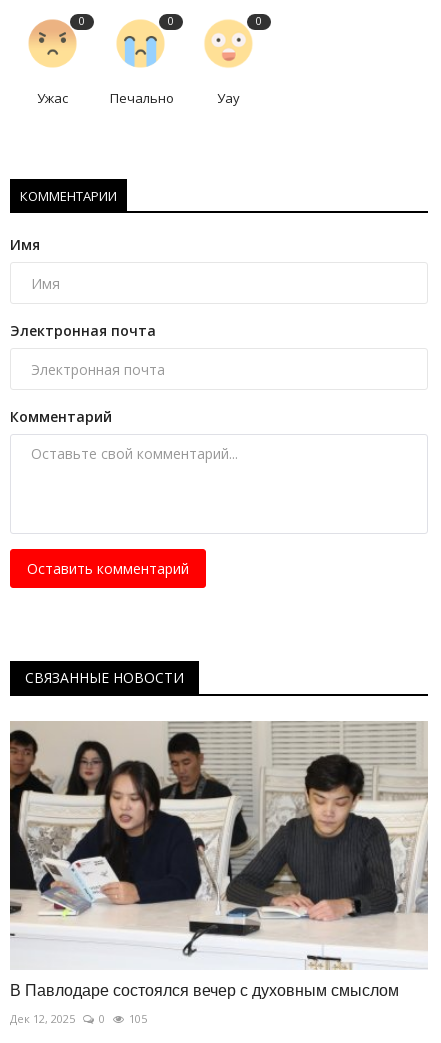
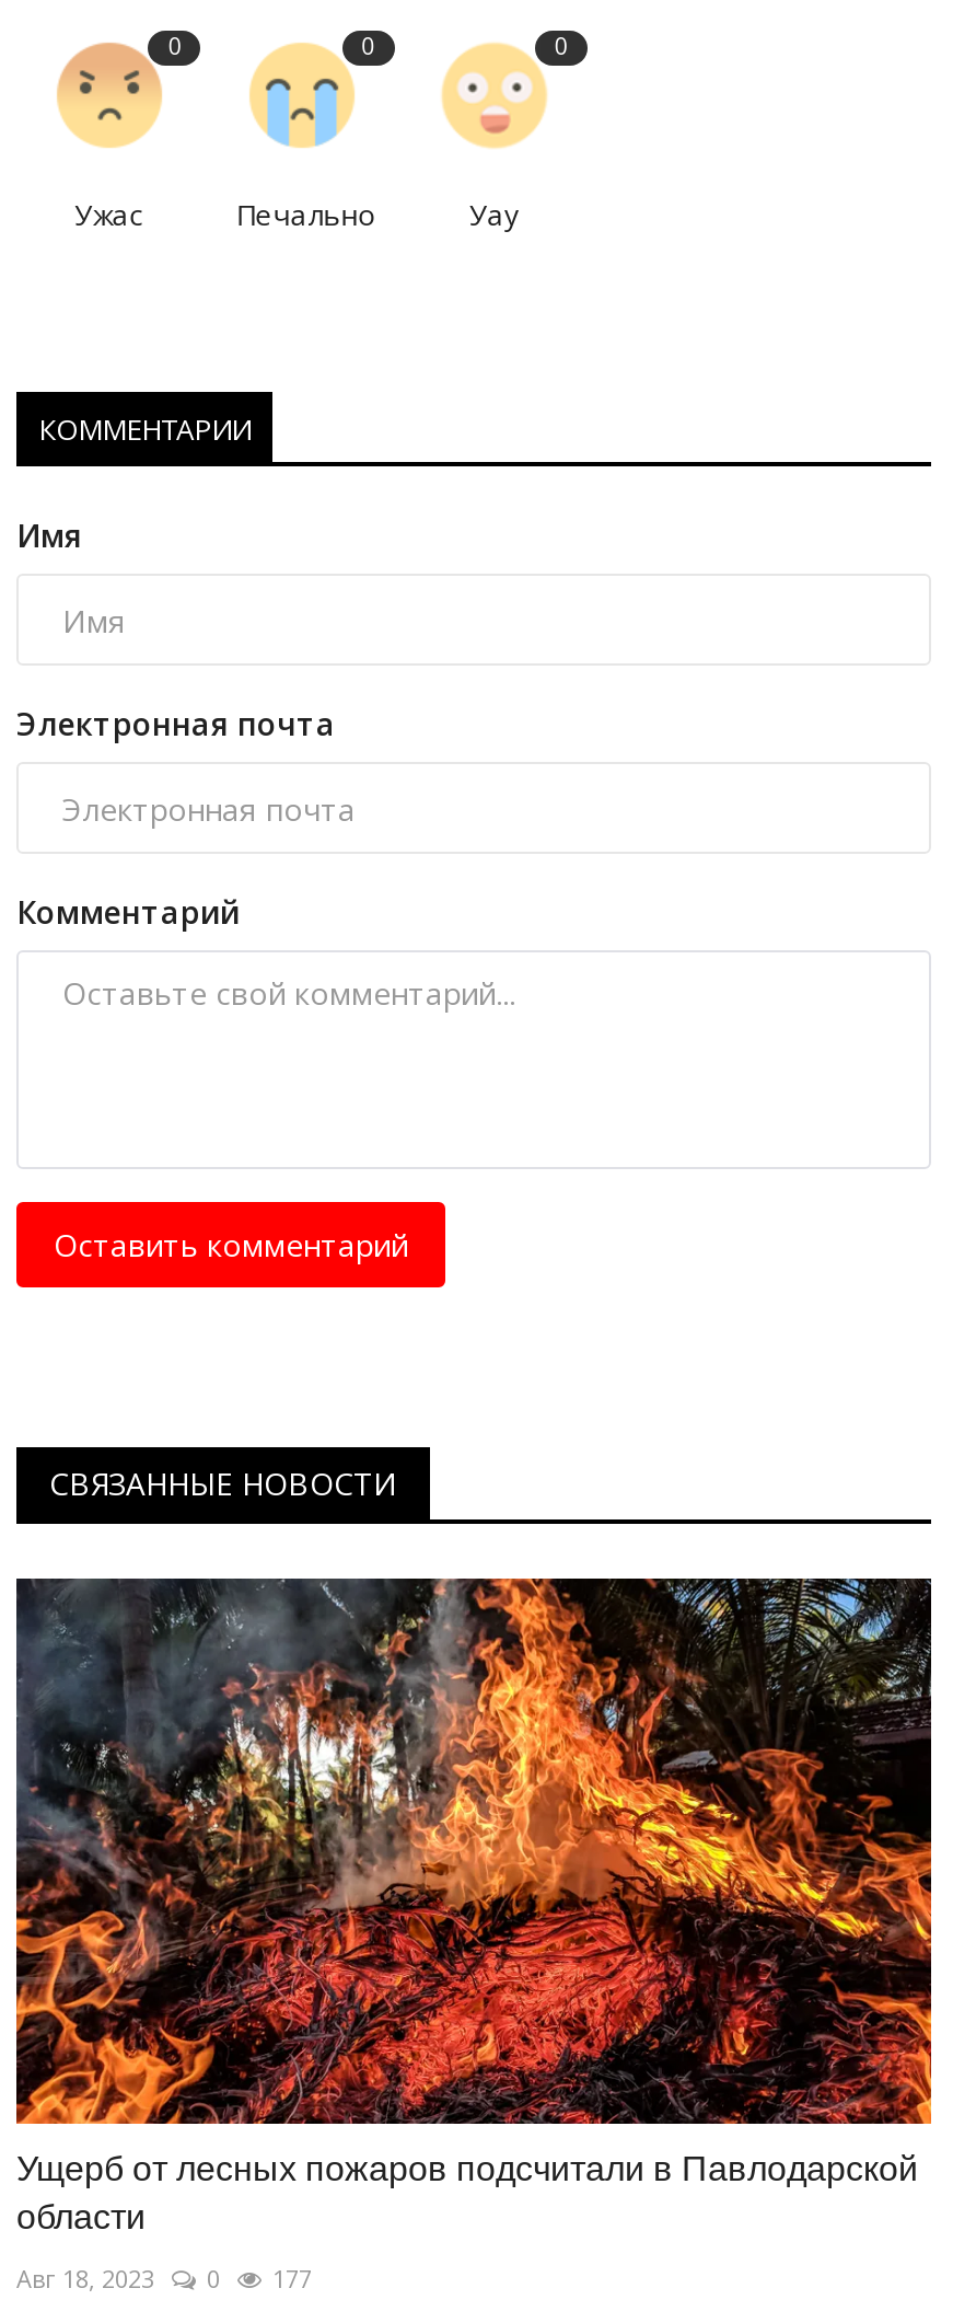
[10,721,428,999] [image] | В Павлодаре состоялся вечер с духовным смыслом -> [14,1576,933,2235] [image] | Ущерб от лесных пожаров подсчитали в Павлодарской | области
[10,1011,75,1026] Дек 12, 2025 -> [16,2261,154,2294] Авг 18, 2023
[129,1011,147,1026] 105 -> [272,2261,312,2294] 177

